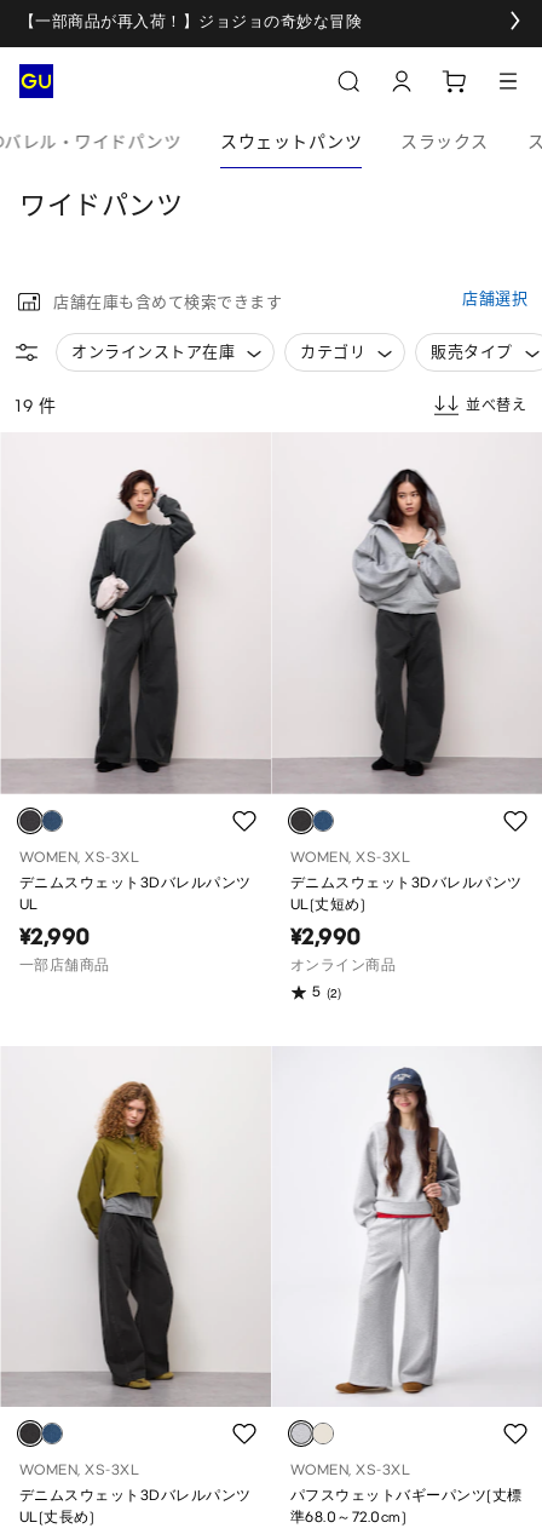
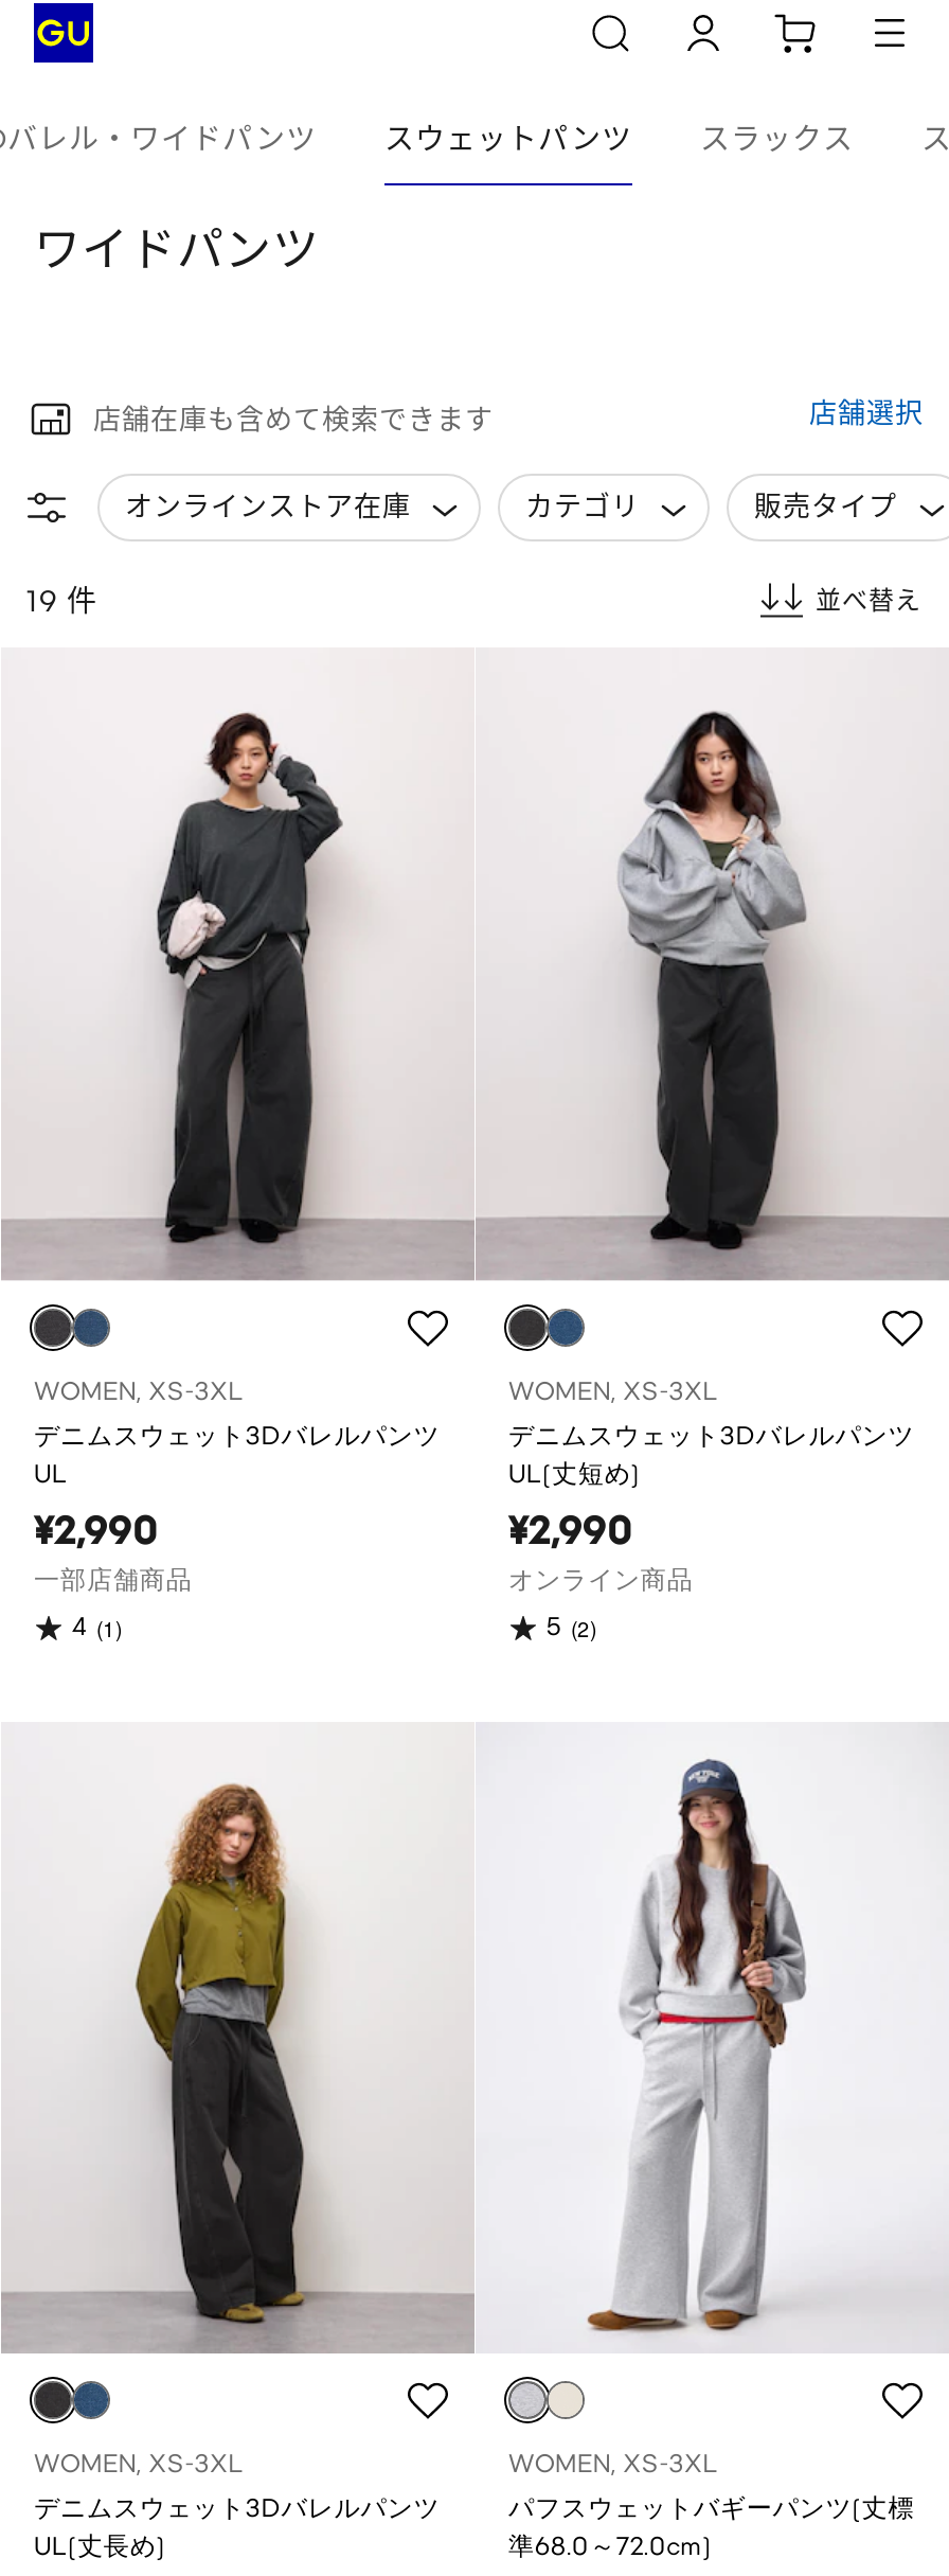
[19,12,362,30] 【一部商品が再入荷！】ジョジョの奇妙な冒険 -> none
none -> [72,1612,122,1643] 4 (1)

